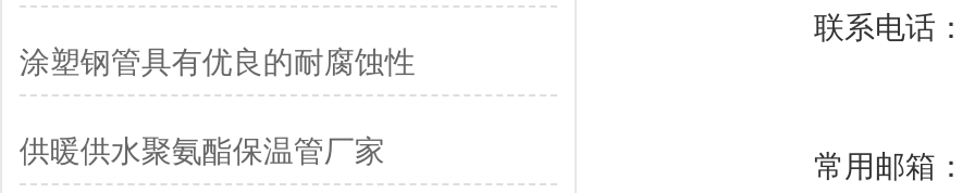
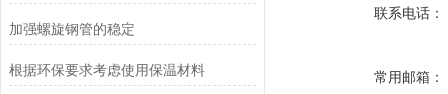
[19,44,415,79] 涂塑钢管具有优良的耐腐蚀性 -> [9,21,135,37] 加强螺旋钢管的稳定
[19,133,385,168] 供暖供水聚氨酯保温管厂家 -> [9,62,205,78] 根据环保要求考虑使用保温材料

